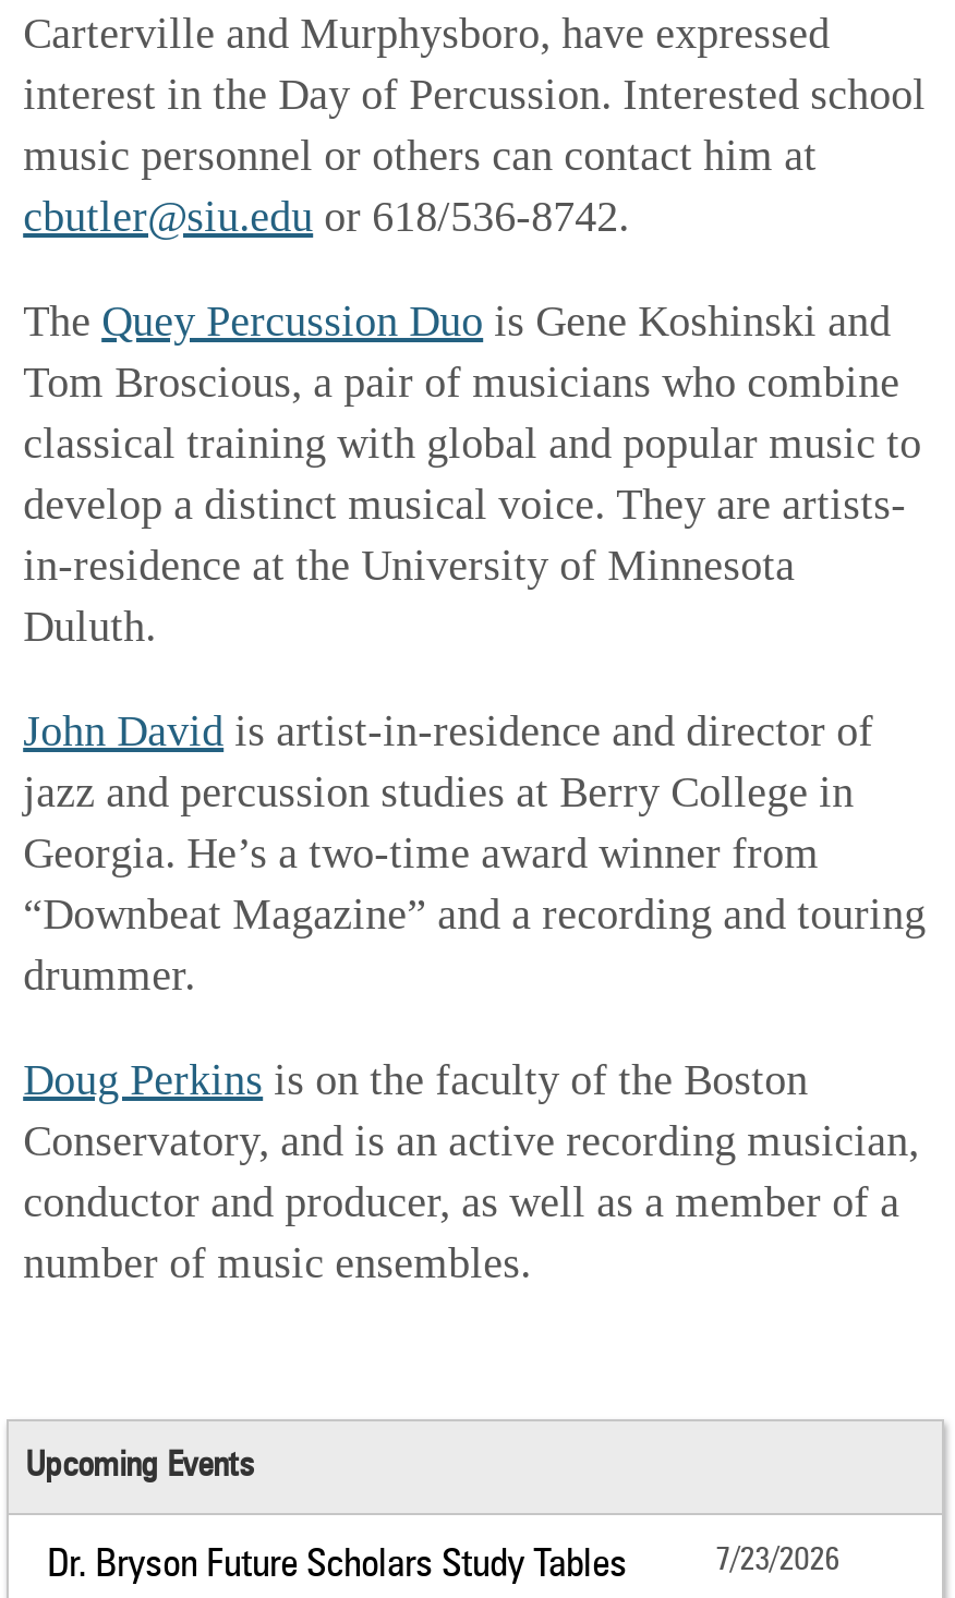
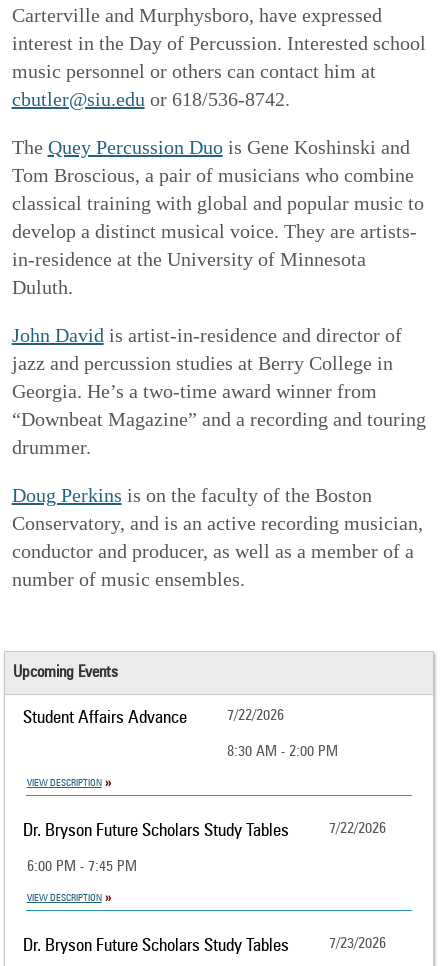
none -> [23,709,386,903] Student Affairs Advance | 7/22/2026 | 8:30 AM - 2:00 PM | VIEW DESCRIPTION | Dr. Bryson Future Scholars Study Tables | 7/22/2026 | 6:00 PM - 7:45 PM | VIEW DESCRIPTION

